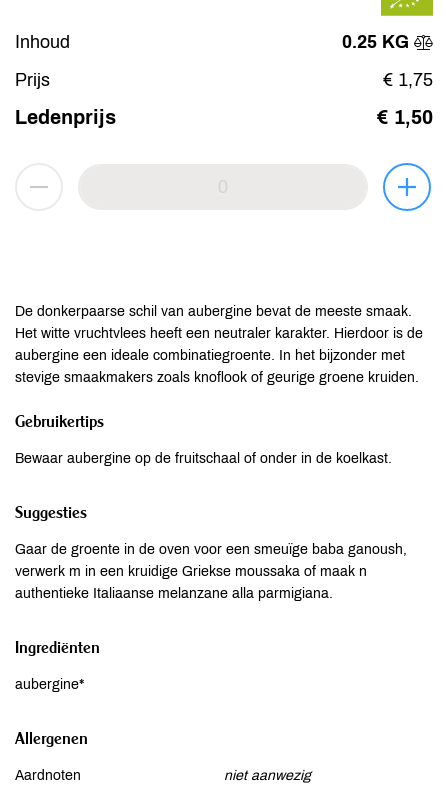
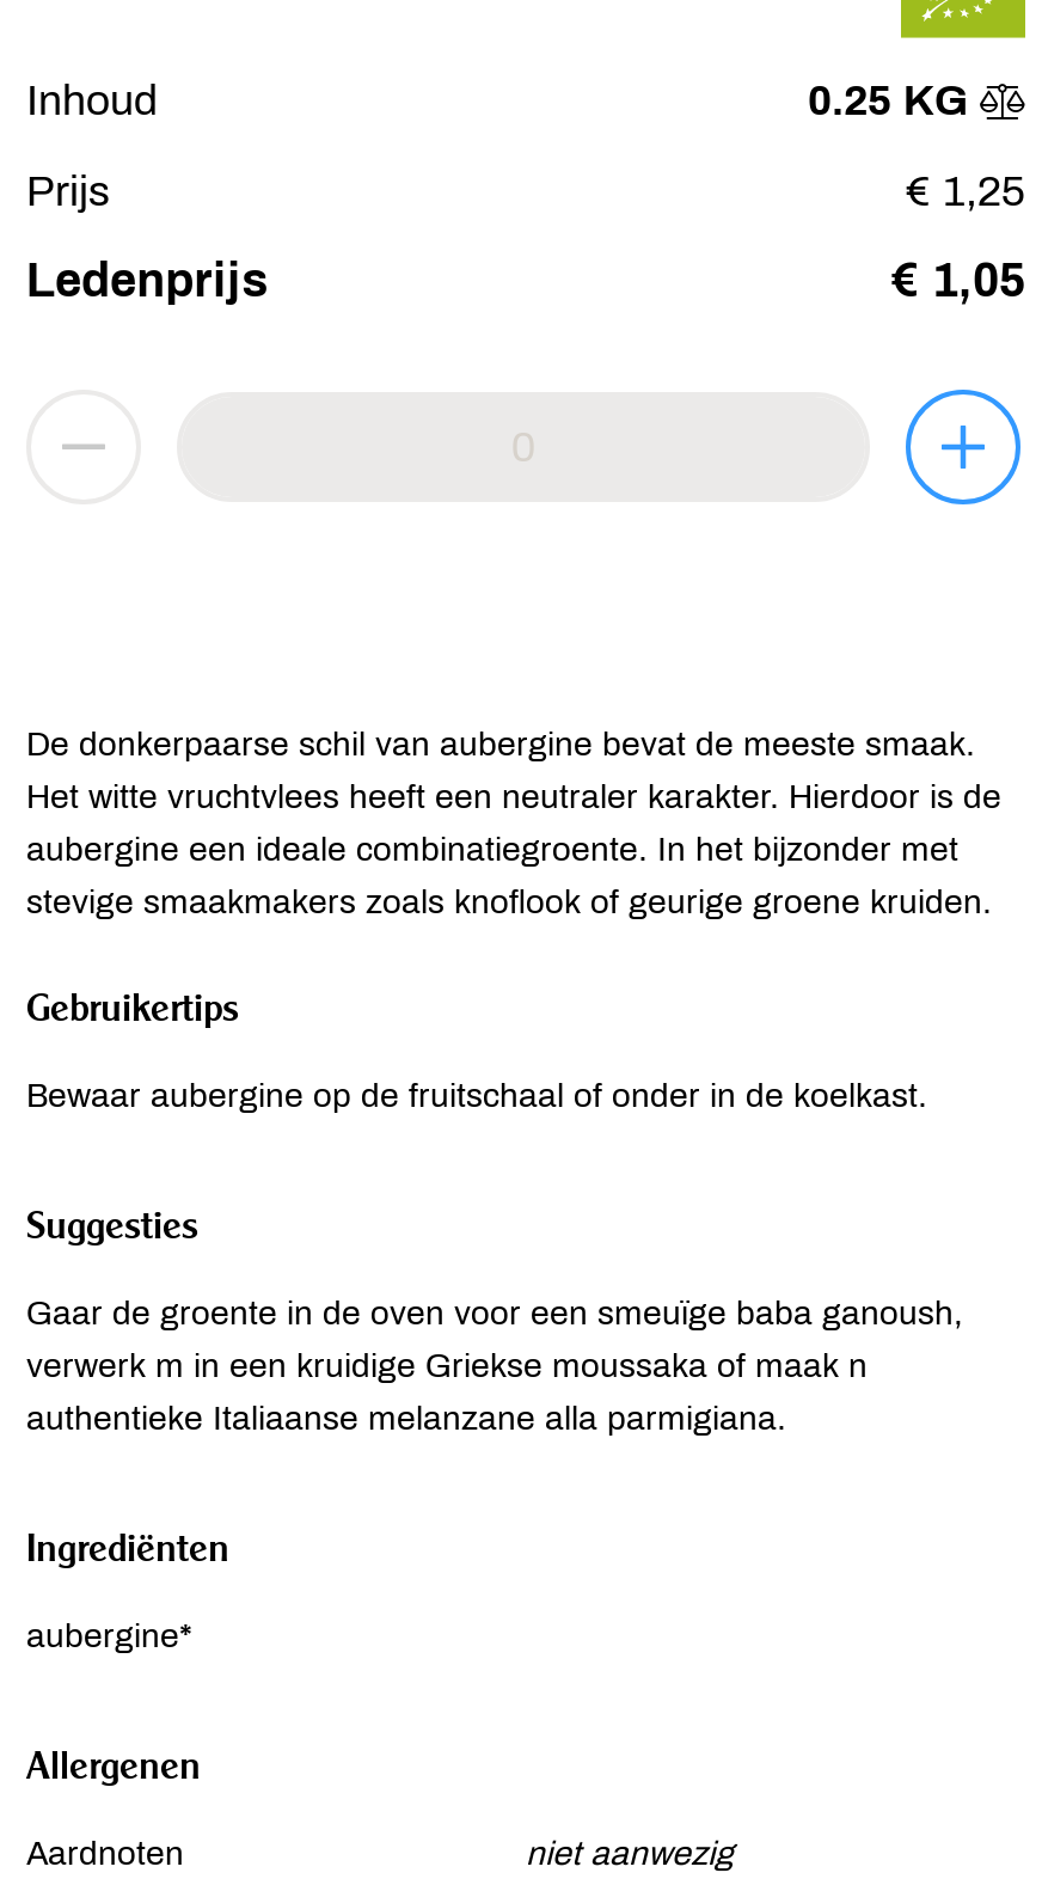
[383,70,433,90] € 1,75 -> [906,167,1025,215] € 1,25
[377,106,433,128] € 1,50 -> [891,253,1025,306] € 1,05

